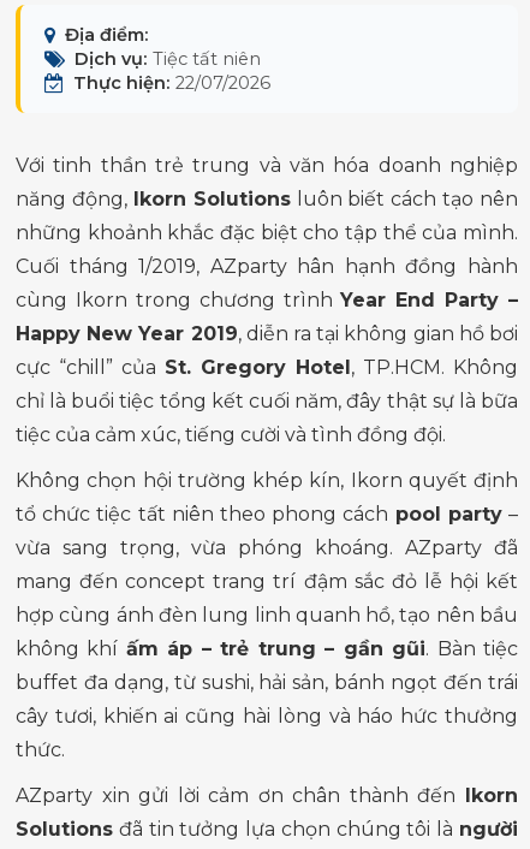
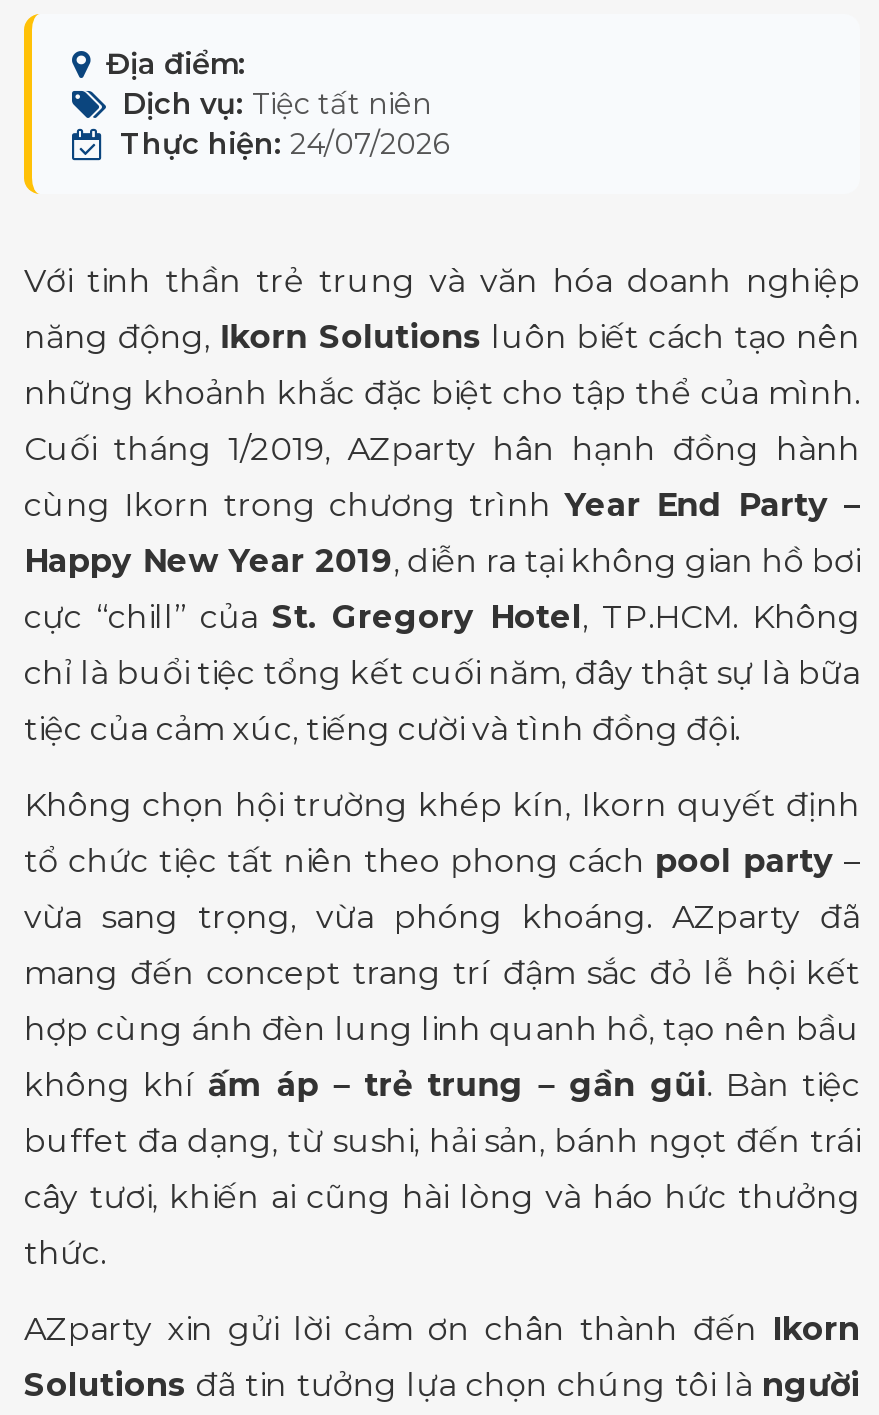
[73,73,270,94] Thực hiện: 22/07/2026 -> [120,127,450,163] Thực hiện: 24/07/2026

